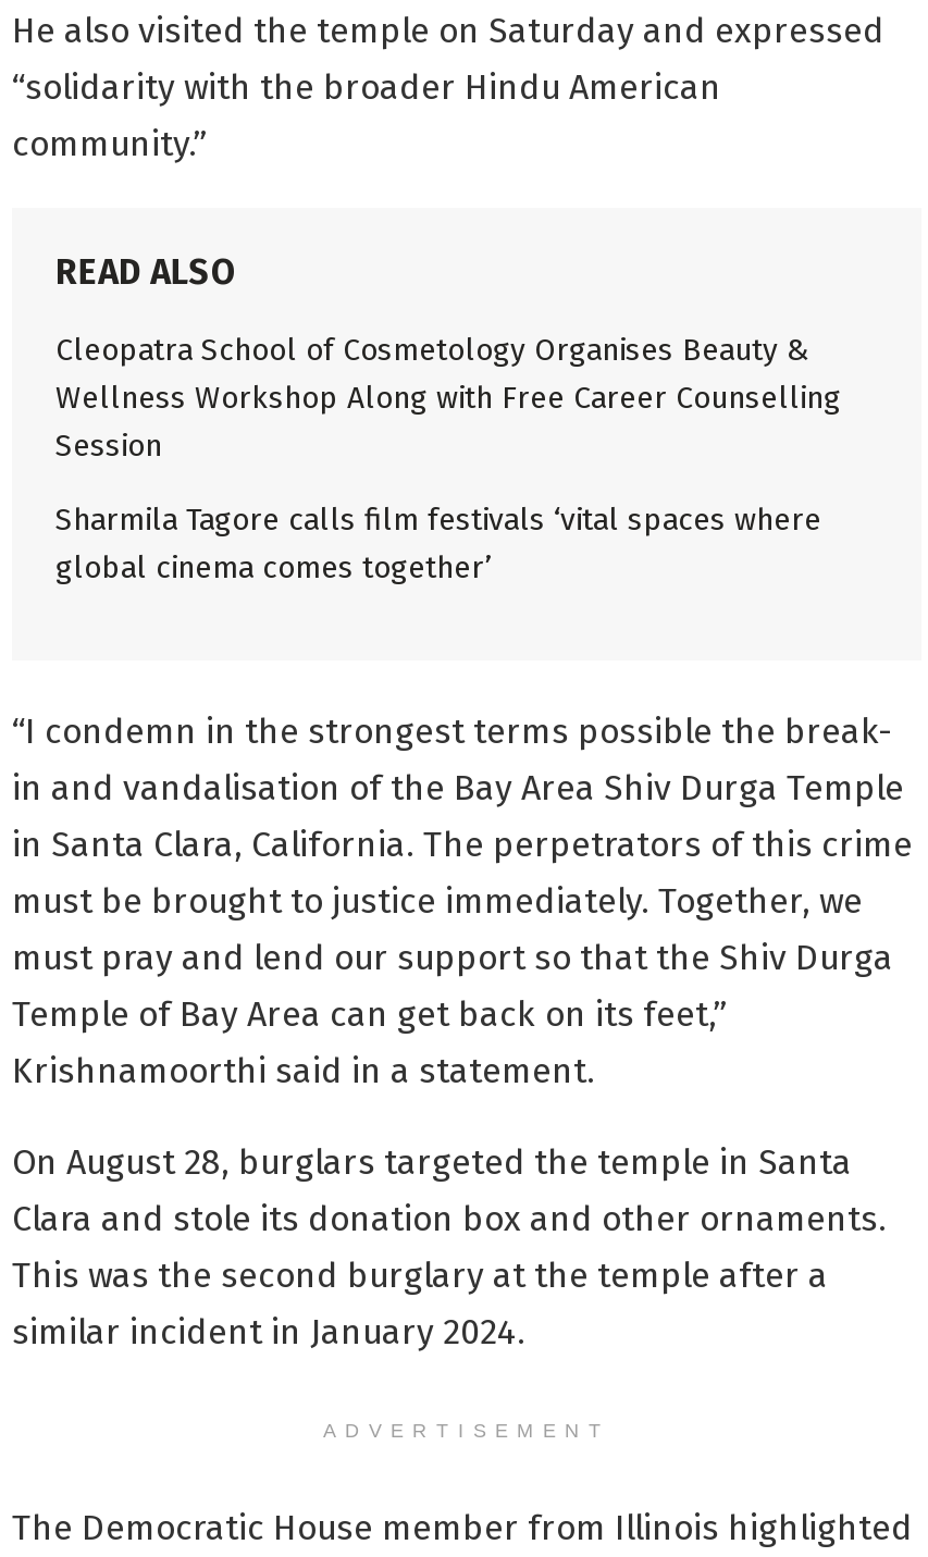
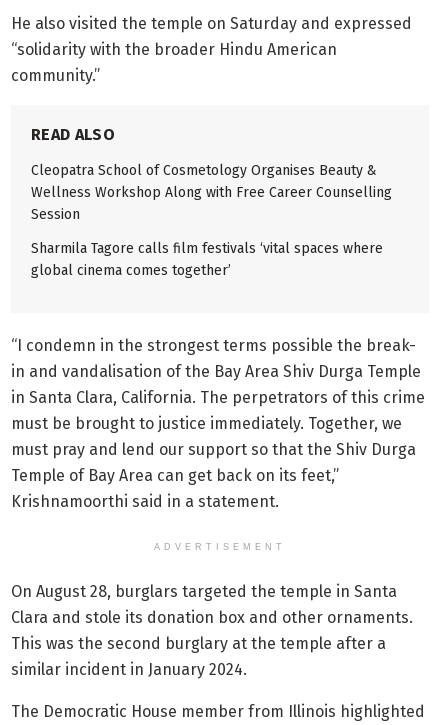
moved [12,1141,887,1352] -> [11,582,413,679]: On August 28, burglars targeted the temple in Santa | Clara and stole its donation box and other ornaments. | This was the second burglary at the temple after a | similar incident in January 2024.
moved [323,1420,610,1442] -> [154,542,286,552]: ADVERTISEMENT

